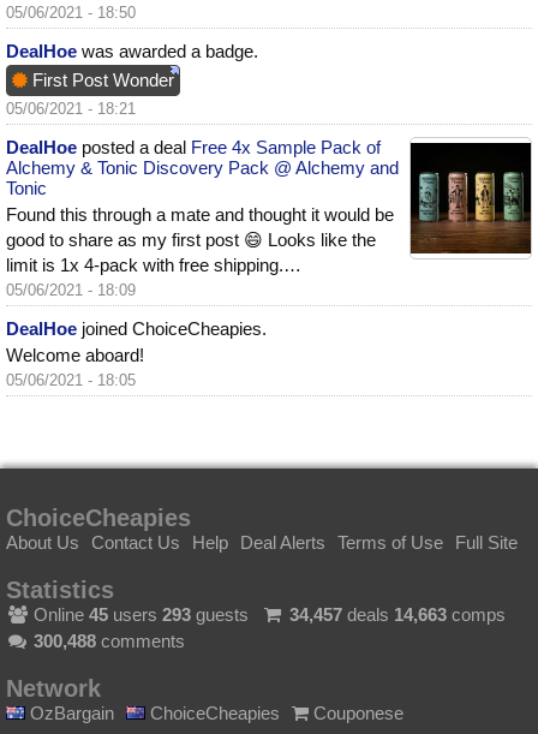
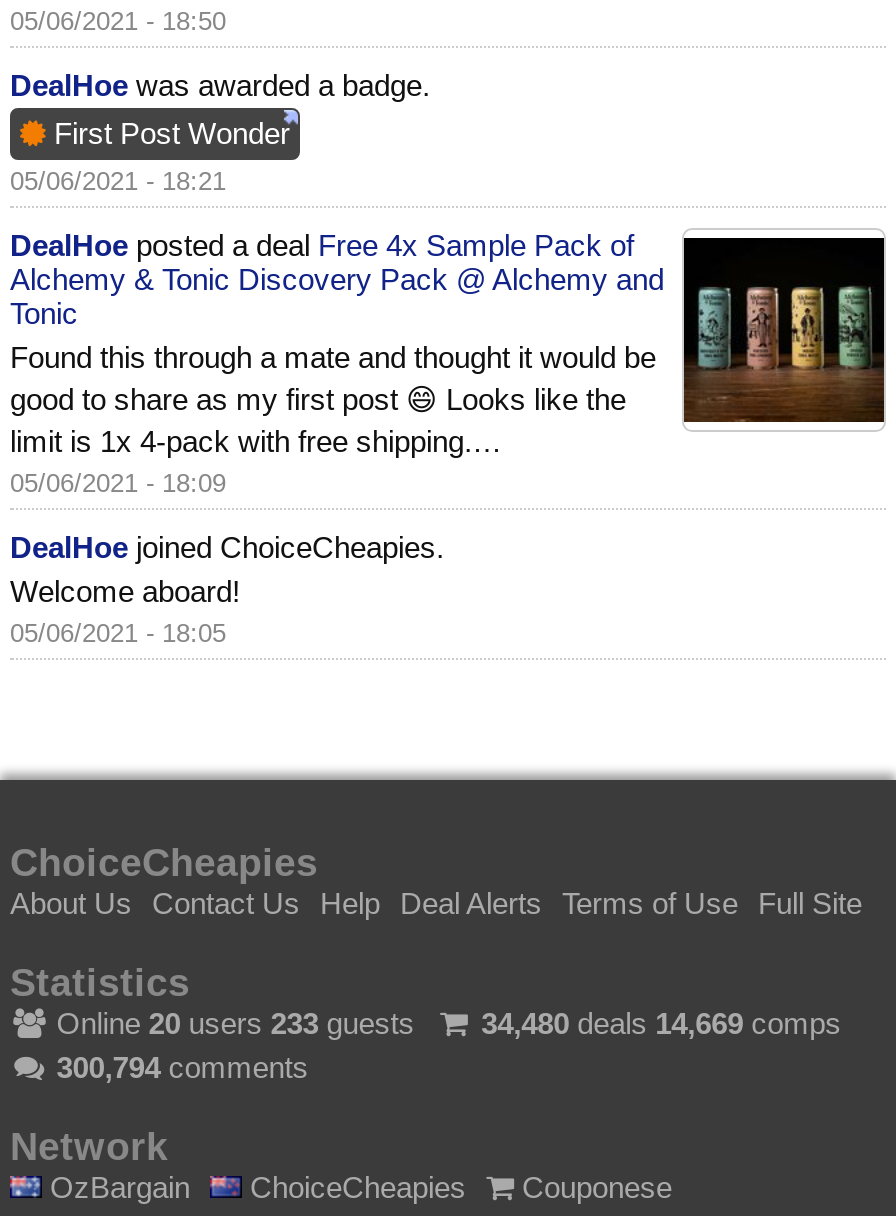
[29,604,249,625] Online 45 users 293 guests -> [49,1006,415,1040] Online 20 users 233 guests
[289,604,505,625] 34,457 deals 14,663 comps -> [481,1006,841,1040] 34,480 deals 14,669 comps
[34,631,185,651] 300,488 comments -> [57,1050,309,1084] 300,794 comments

